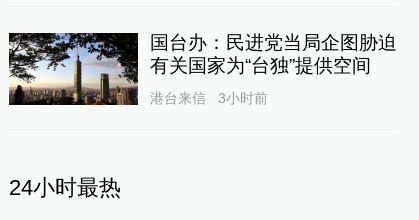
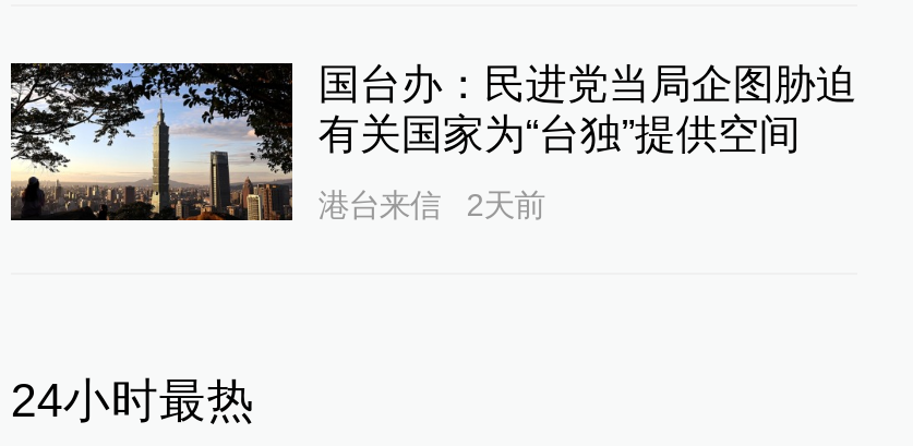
[150,90,268,106] 港台来信 3小时前 -> [318,188,545,223] 港台来信 2天前

